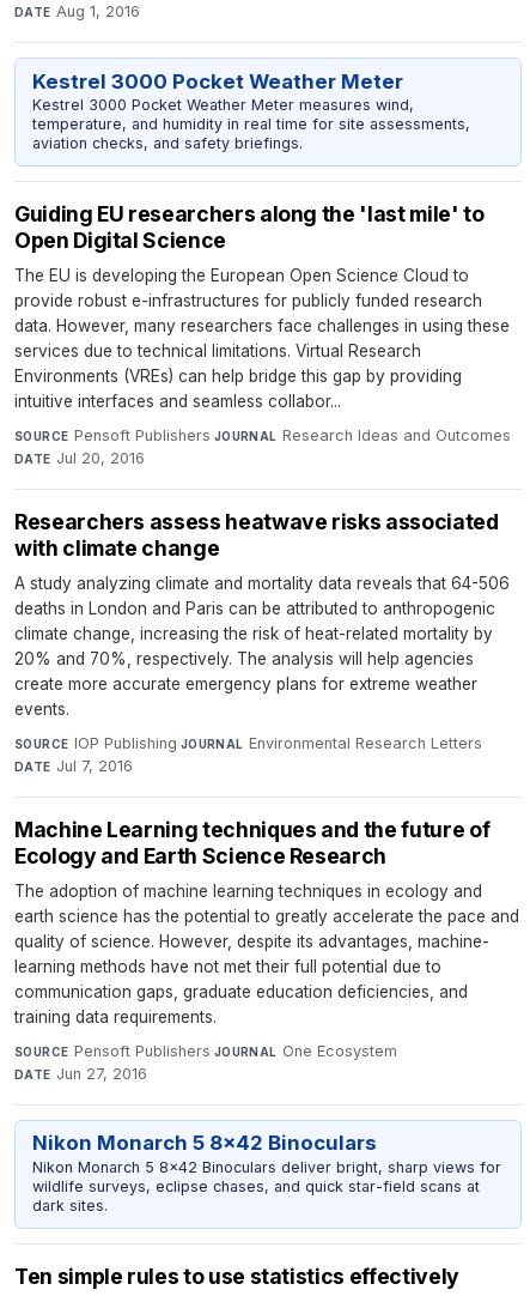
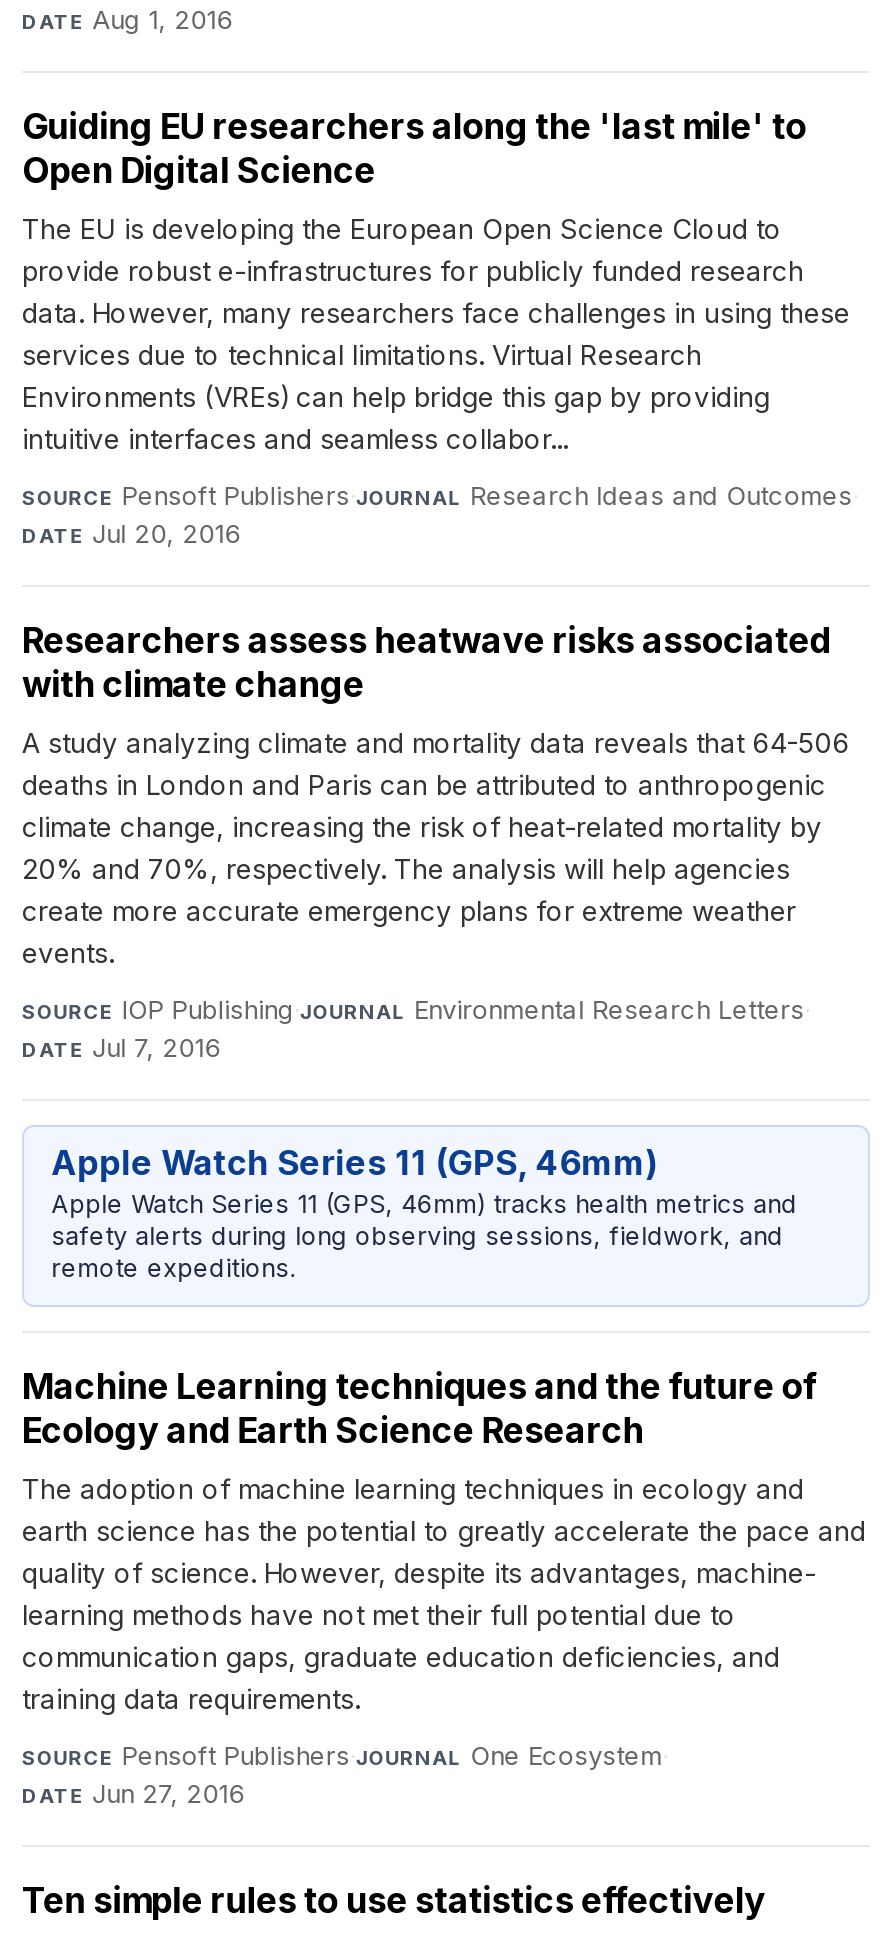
[32,69,470,152] Kestrel 3000 Pocket Weather Meter | Kestrel 3000 Pocket Weather Meter measures wind, | temperature, and humidity in real time for site assessments, | aviation checks, and safety briefings. -> none
none -> [51,1144,797,1283] Apple Watch Series 11 (GPS, 46mm) | Apple Watch Series 11 (GPS, 46mm) tracks health metrics and | safety alerts during long observing sessions, fieldwork, and | remote expeditions.
[32,1131,501,1215] Nikon Monarch 5 8x42 Binoculars | Nikon Monarch 5 8x42 Binoculars deliver bright, sharp views for | wildlife surveys, eclipse chases, and quick star-field scans at | dark sites. -> none

